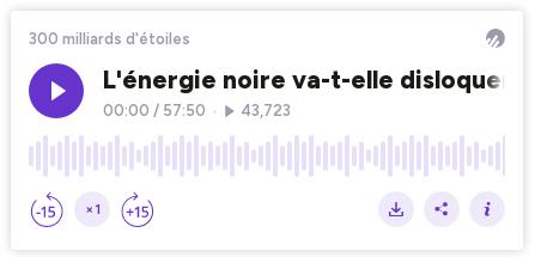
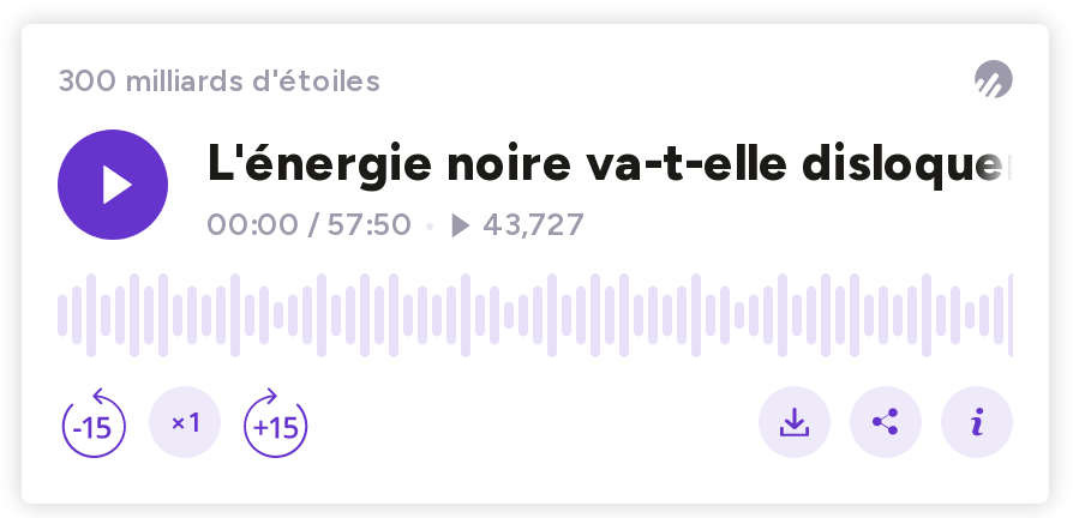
[103,102,291,120] 00:00 / 57:50 • 43,723 -> [206,206,586,242] 00:00 / 57:50 • 43,727

